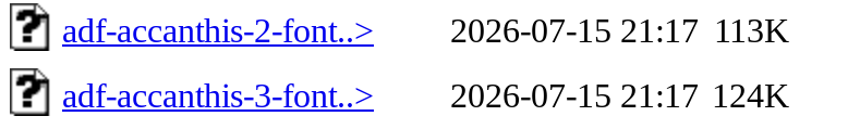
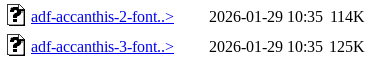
[450,12,790,49] 2026-07-15 21:17 113K -> [209,8,365,25] 2026-01-29 10:35 114K
[450,77,790,114] 2026-07-15 21:17 124K -> [209,38,365,55] 2026-01-29 10:35 125K

